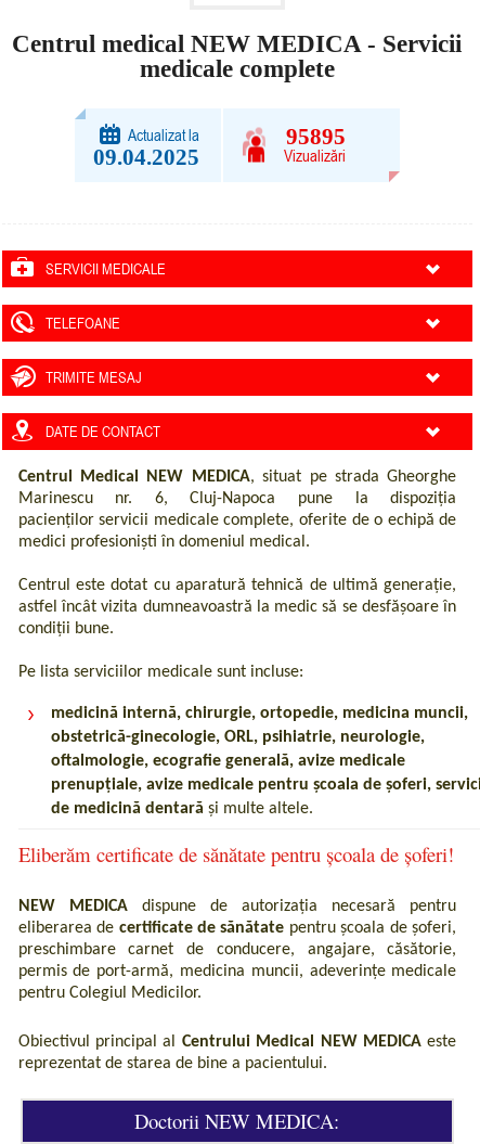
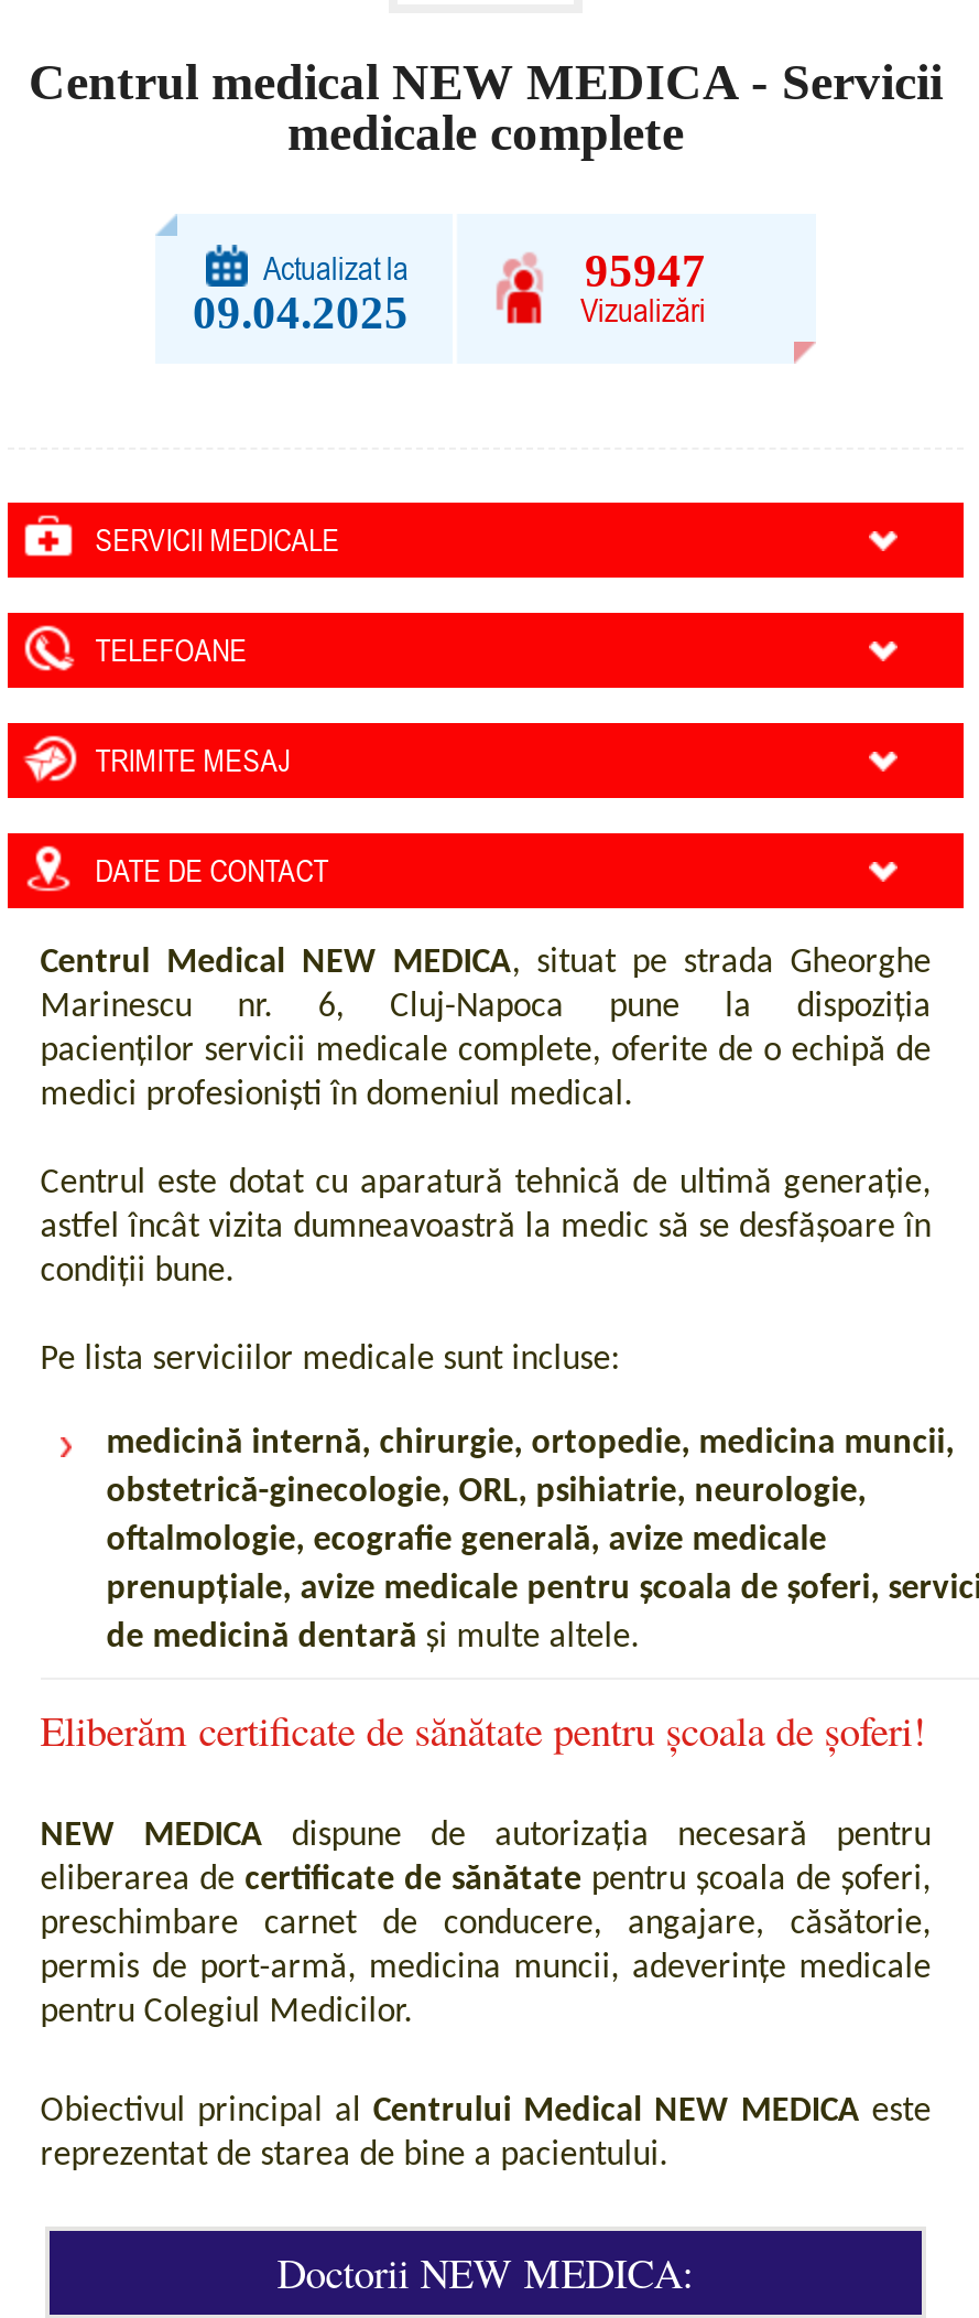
[286,123,346,149] 95895 -> [585,244,706,297] 95947

